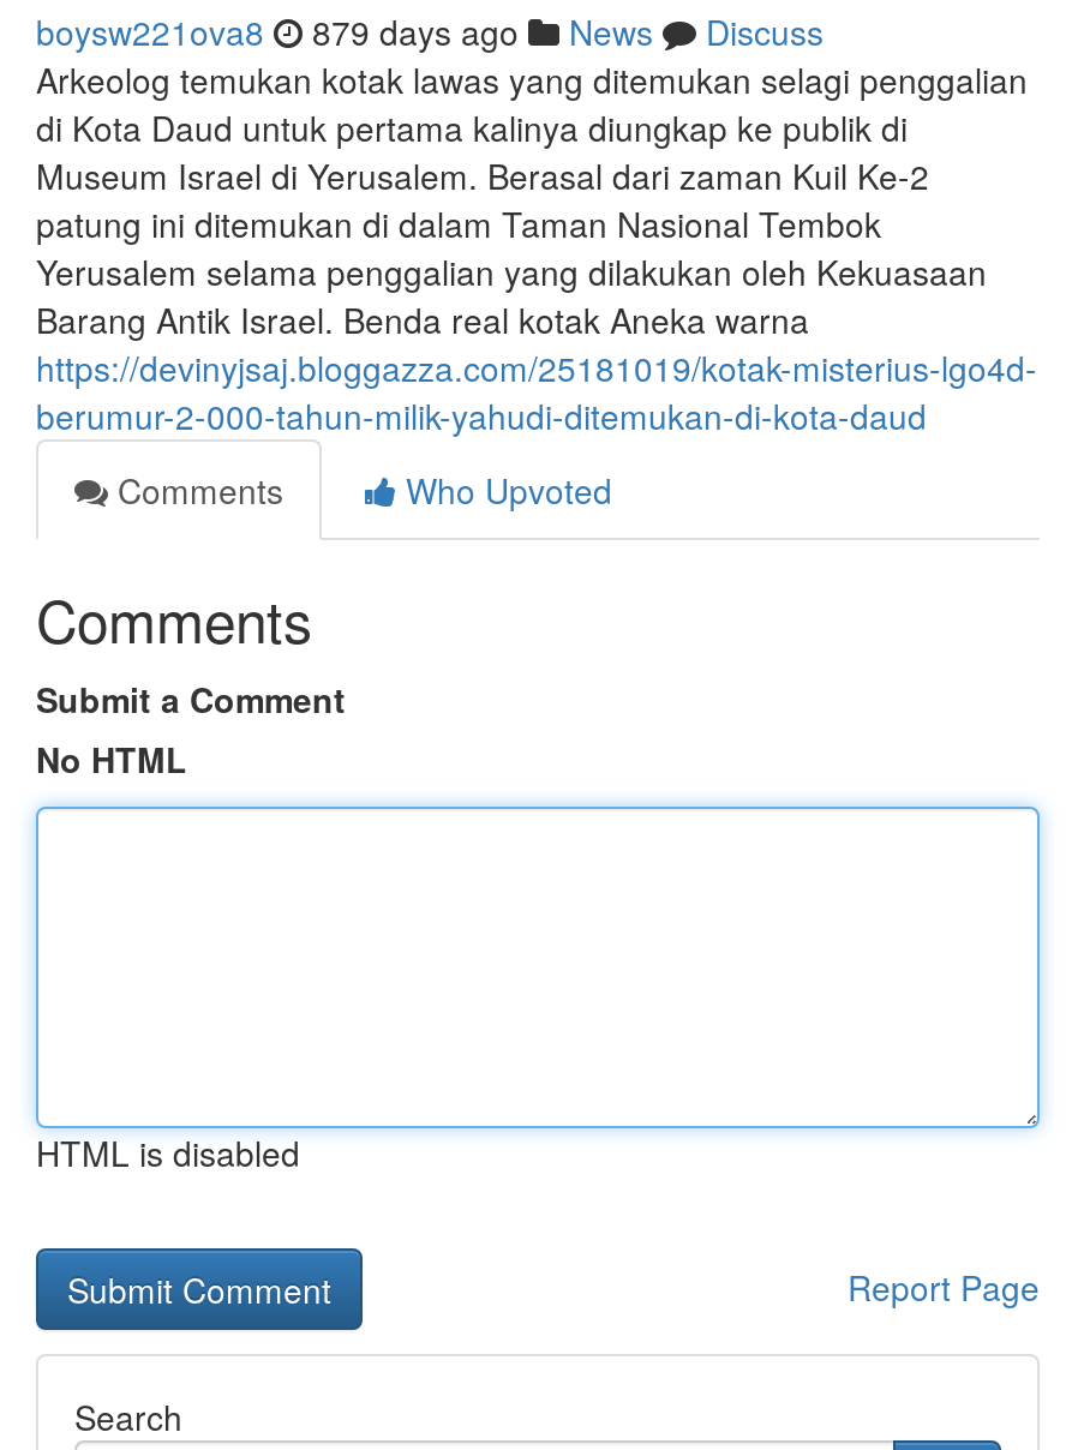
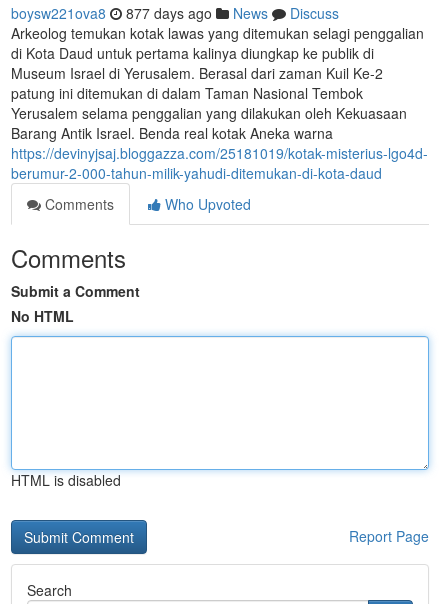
[36,7,824,55] boysw221ova8 879 days ago News Discuss -> [11,3,339,23] boysw221ova8 877 days ago News Discuss

